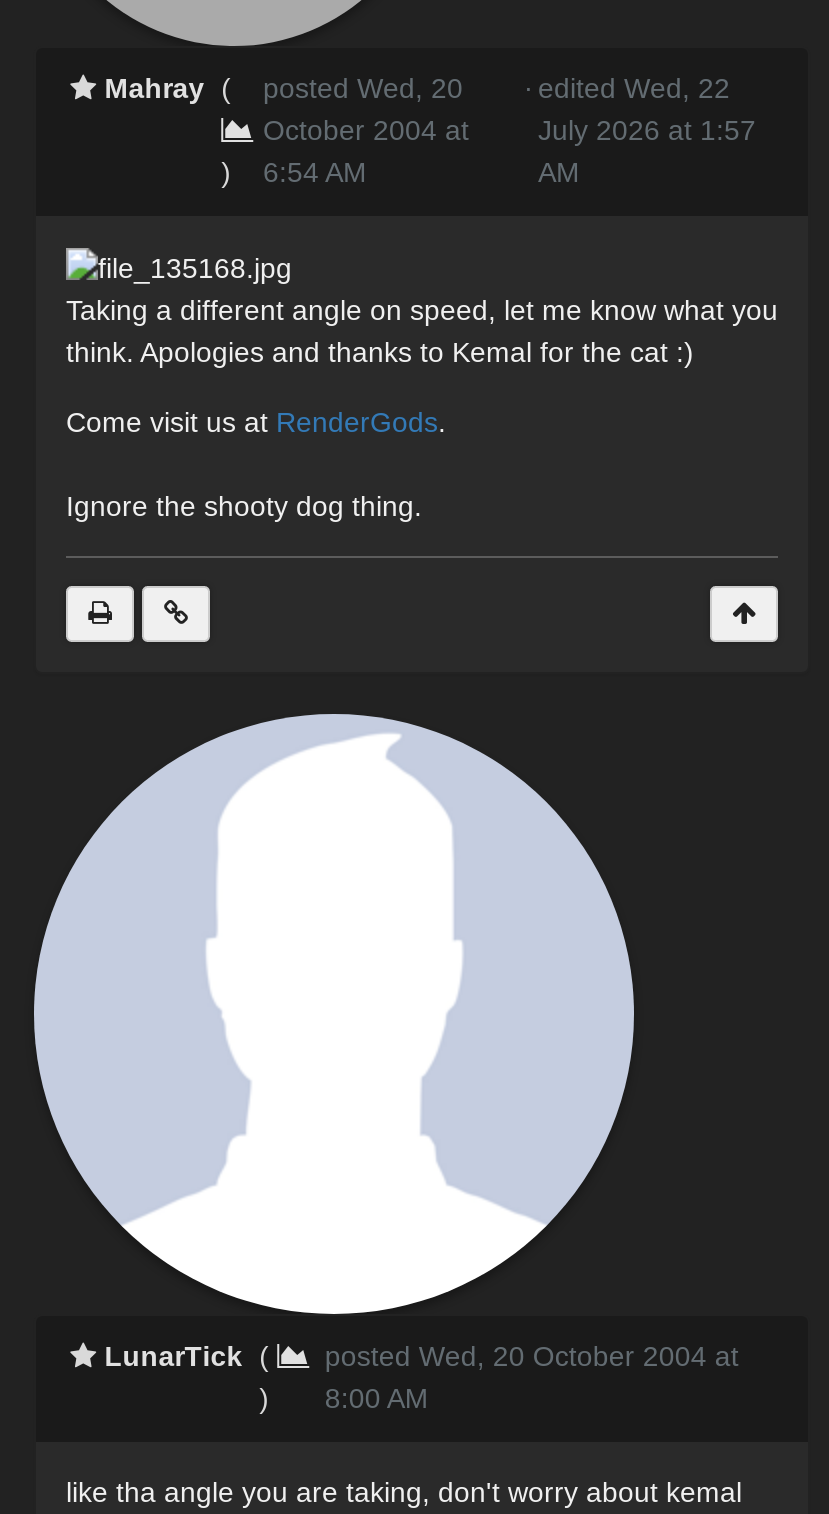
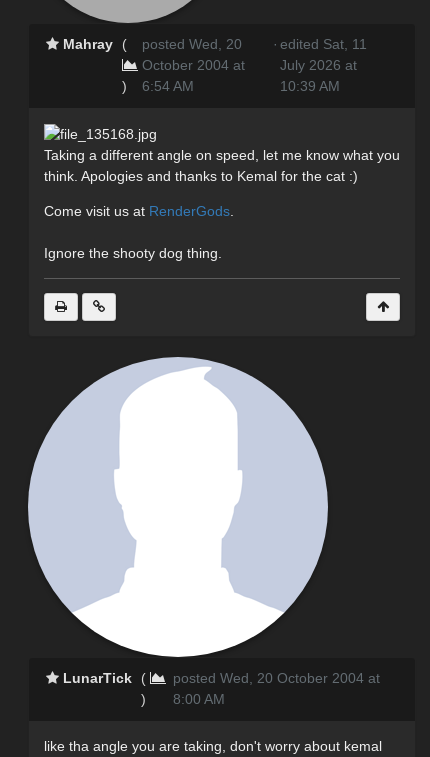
[524,72,756,188] · edited Wed, 22 | July 2026 at 1:57 | AM -> [273,36,367,94] · edited Sat, 11 | July 2026 at | 10:39 AM

